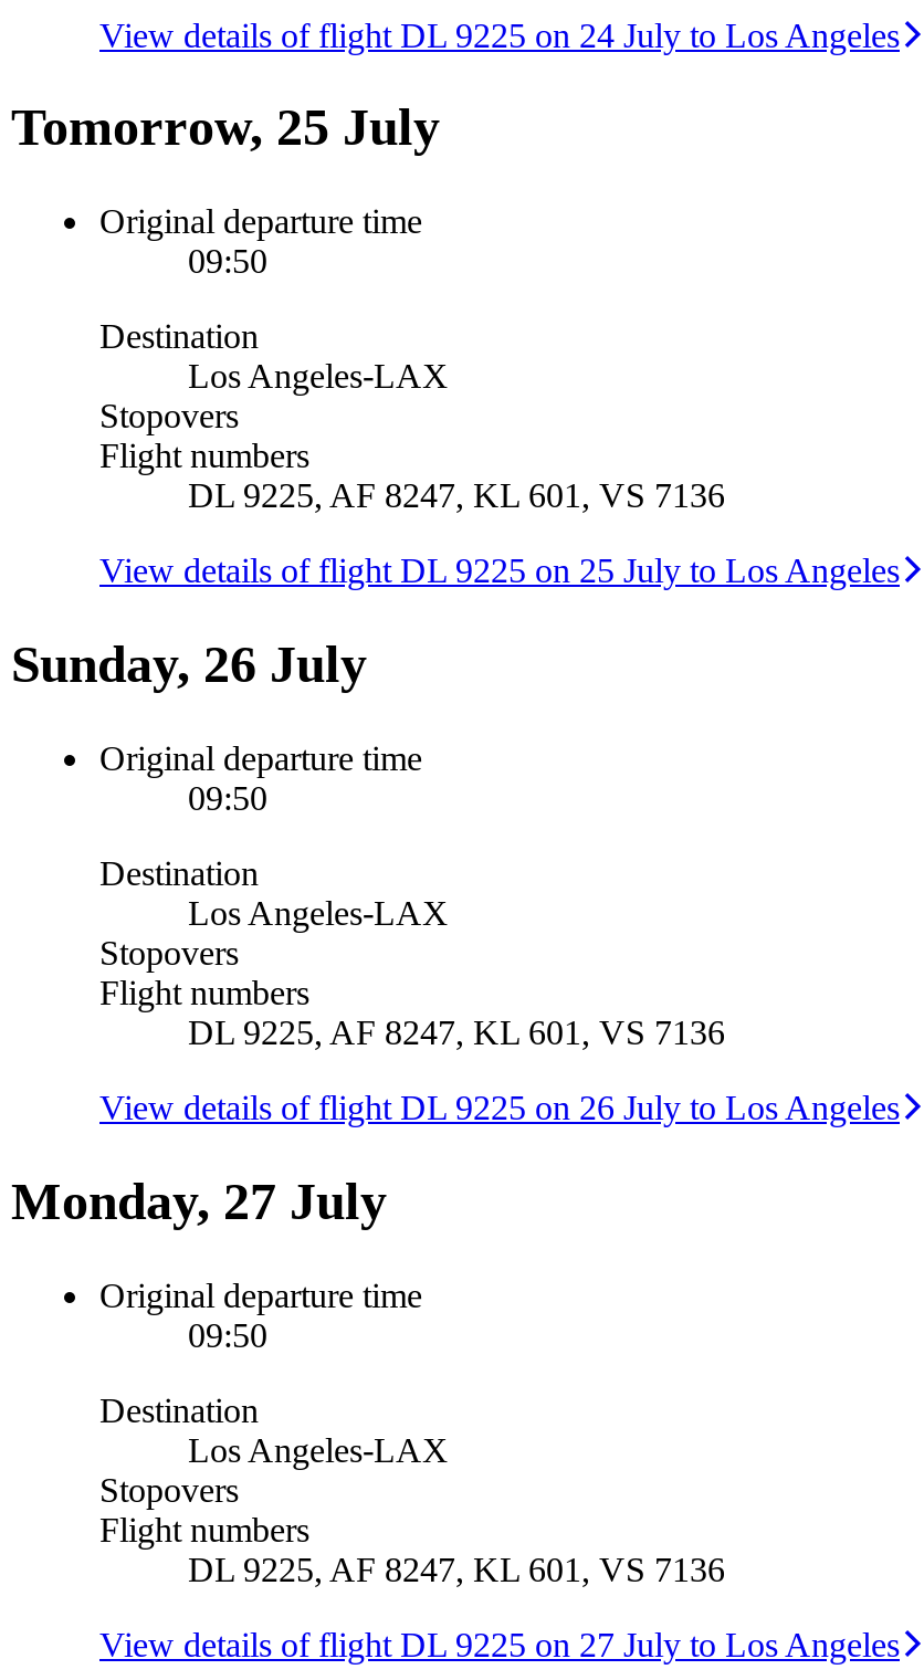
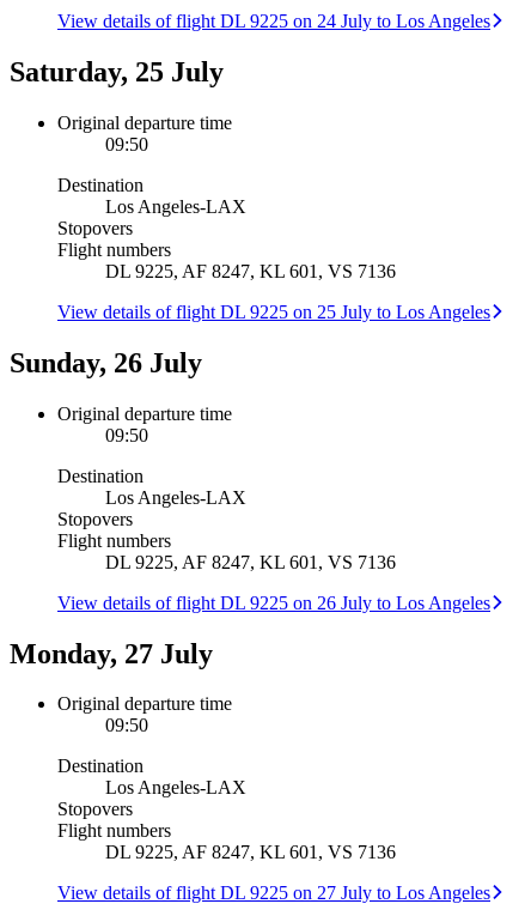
[11,99,440,157] Tomorrow, 25 July -> [10,56,224,87] Saturday, 25 July

